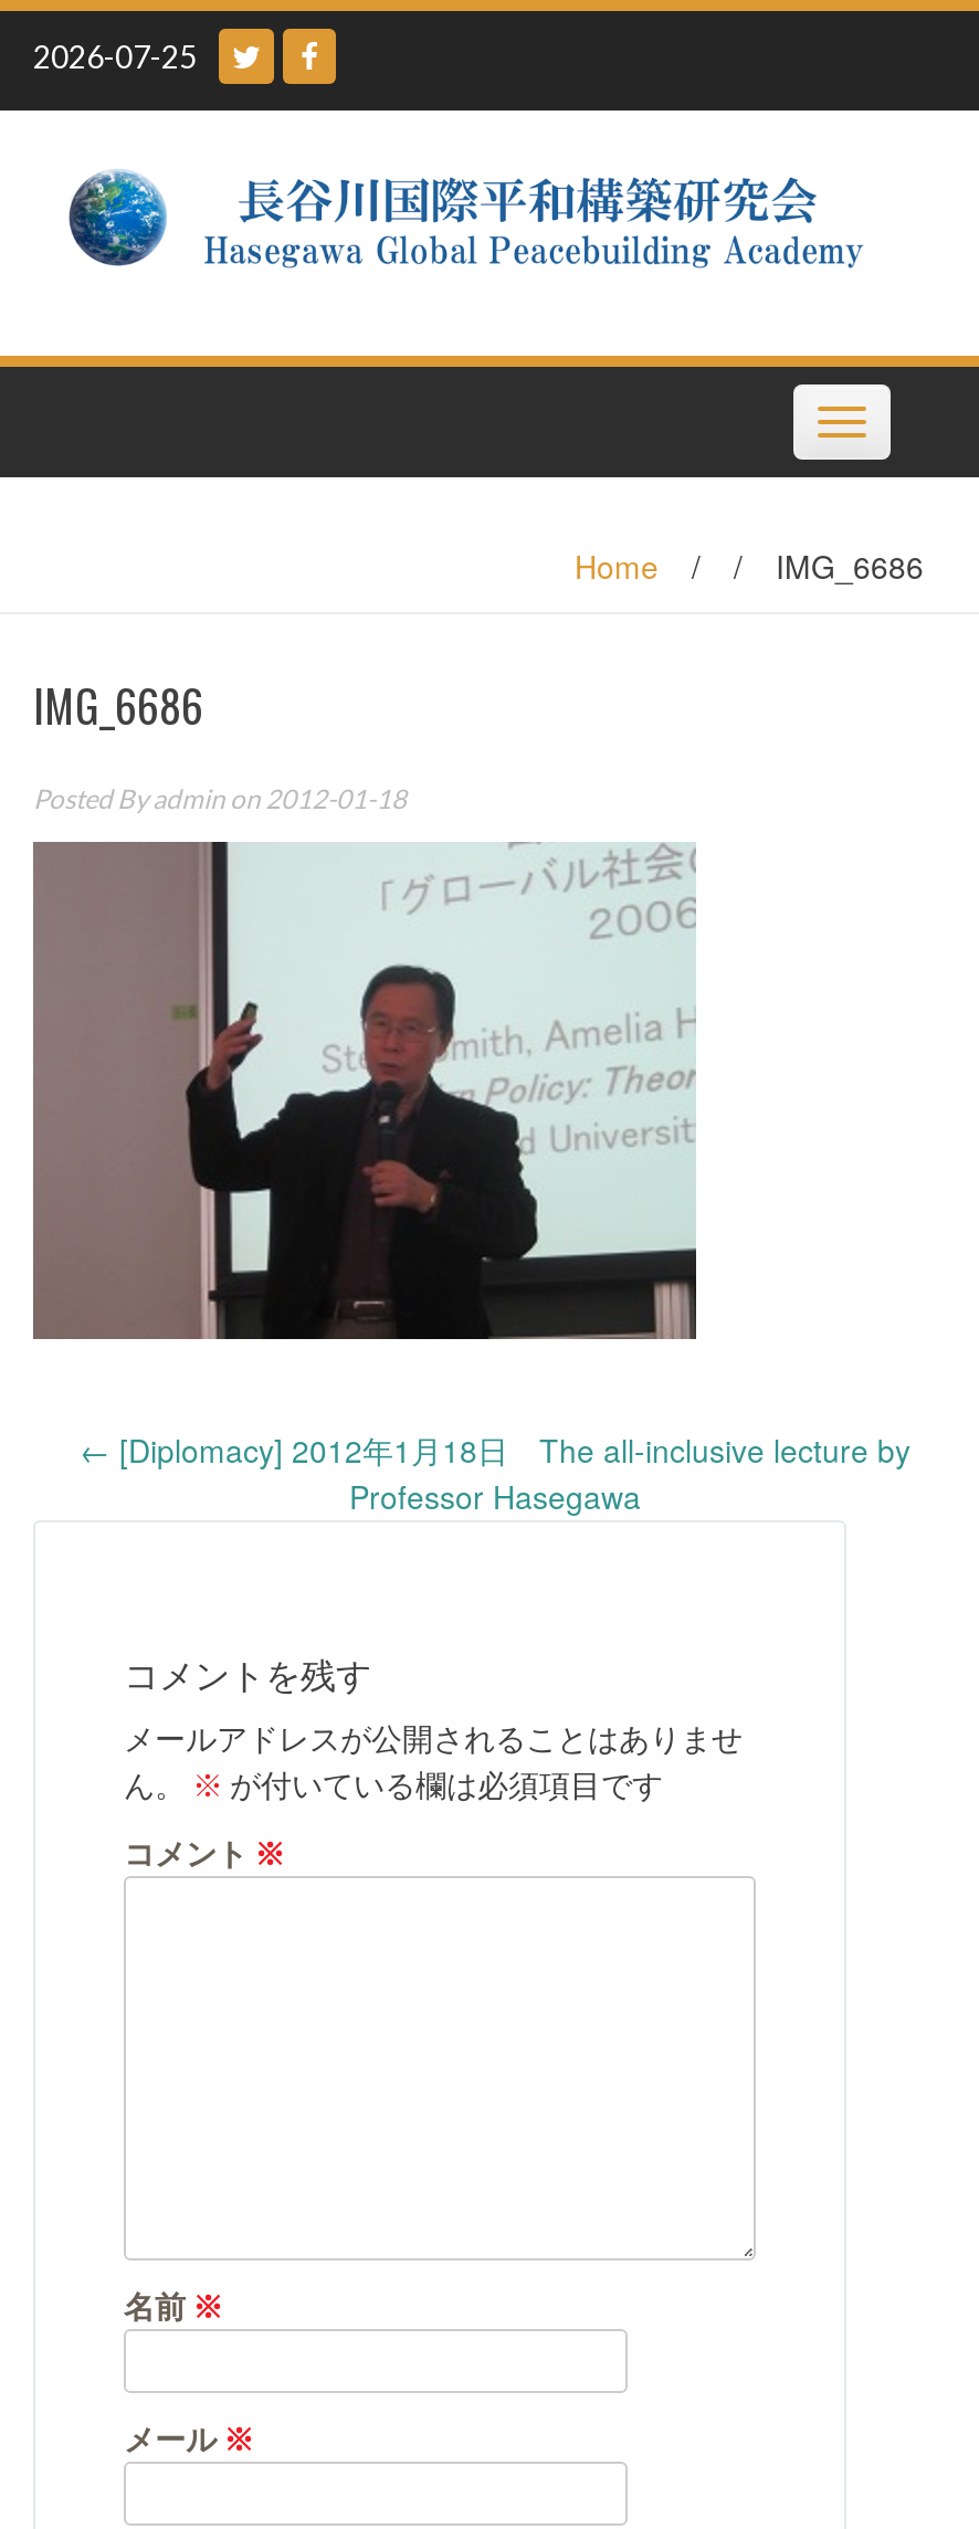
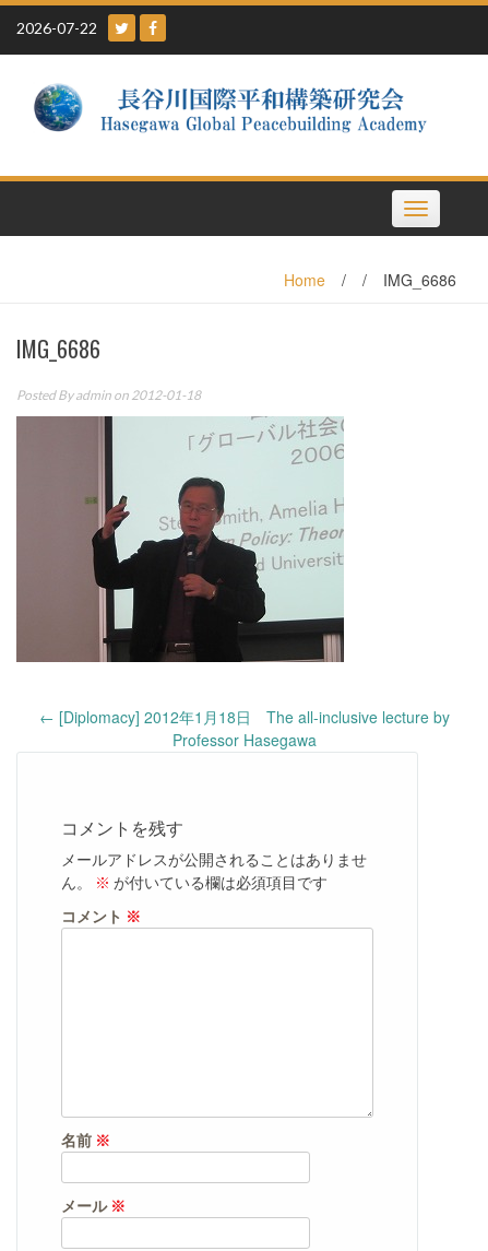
[33,38,197,75] 2026-07-25 -> [16,19,97,37] 2026-07-22

